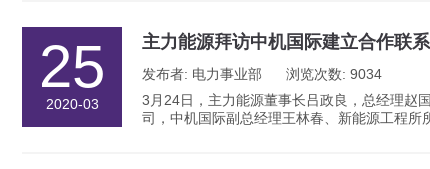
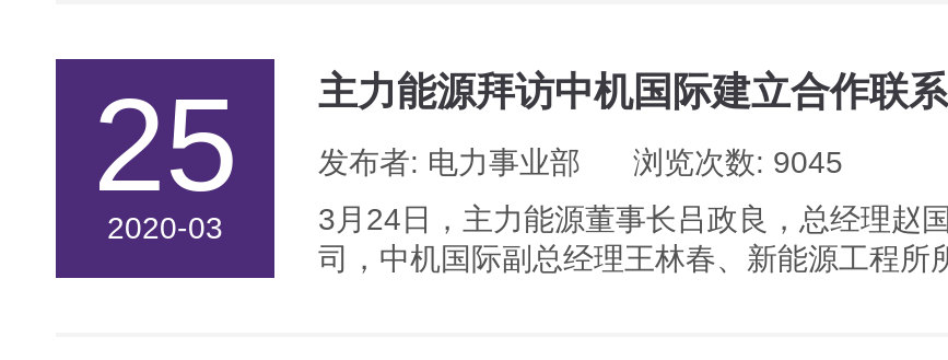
[142,66,382,82] 发布者: 电力事业部 浏览次数: 9034 -> [318,144,843,179] 发布者: 电力事业部 浏览次数: 9045

